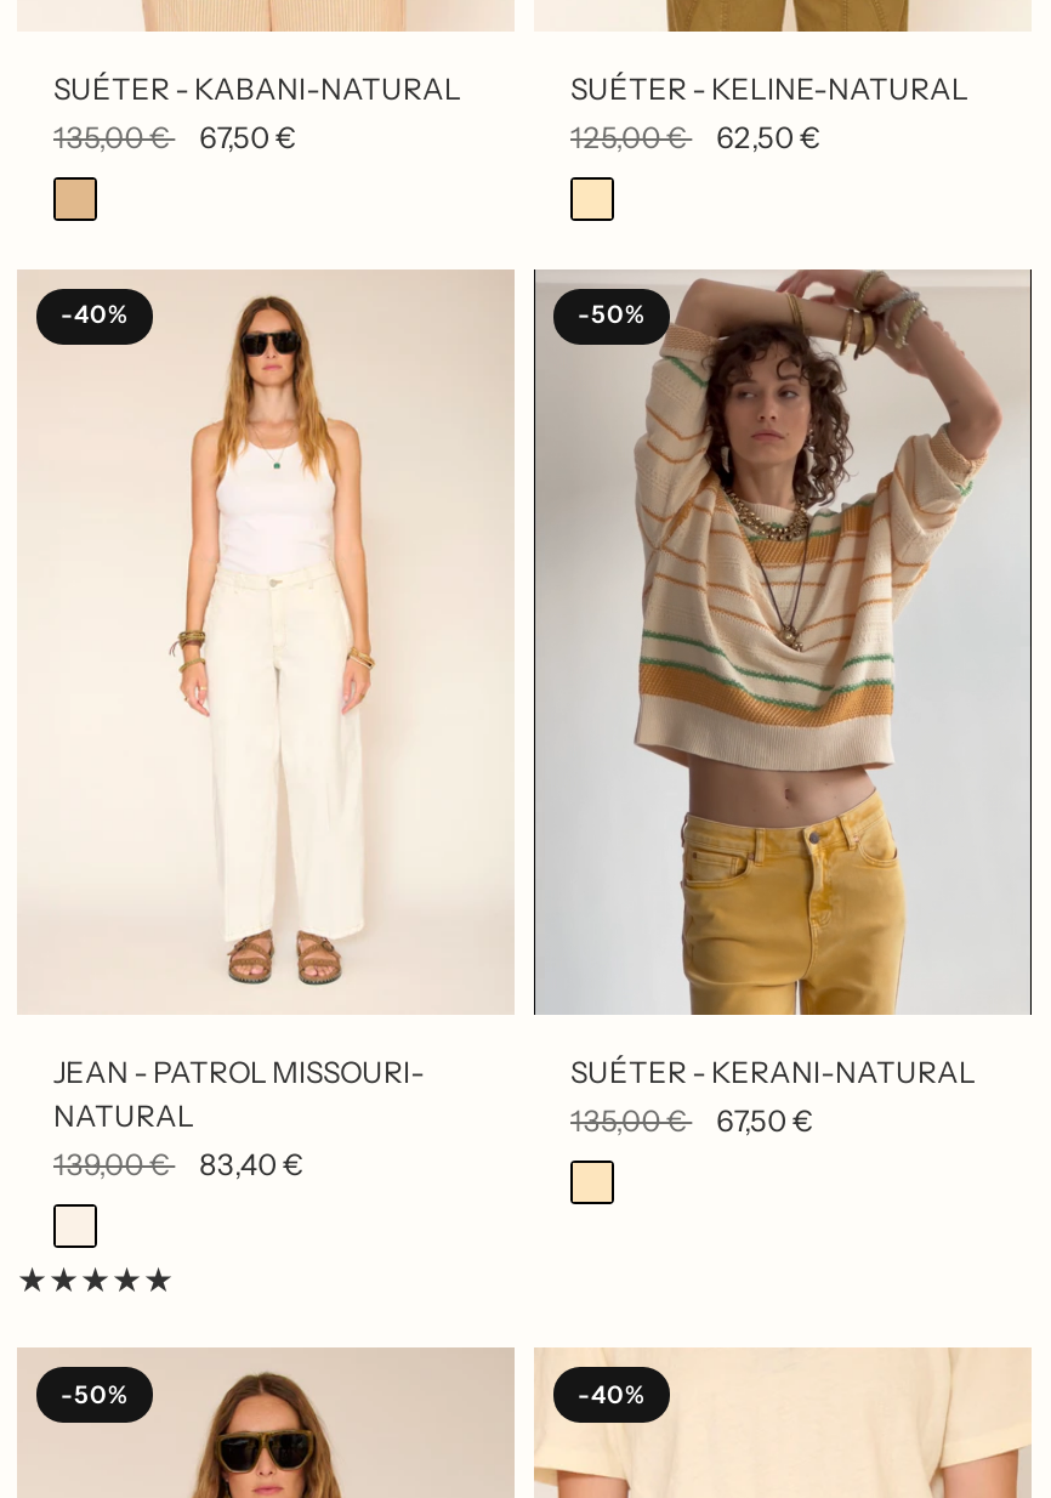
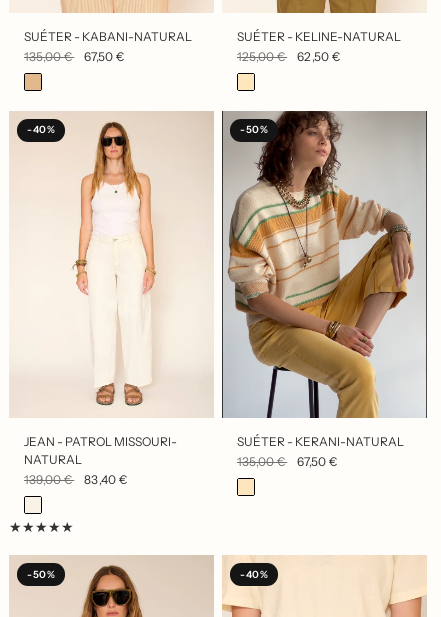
[539,269,1029,1017] [image] -> [222,110,427,419] [image]

